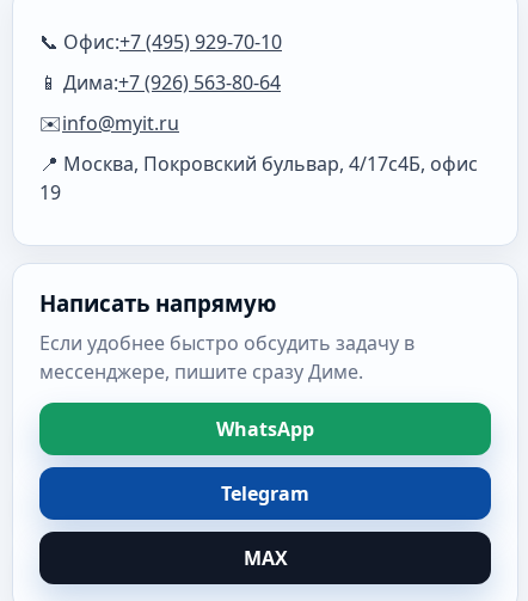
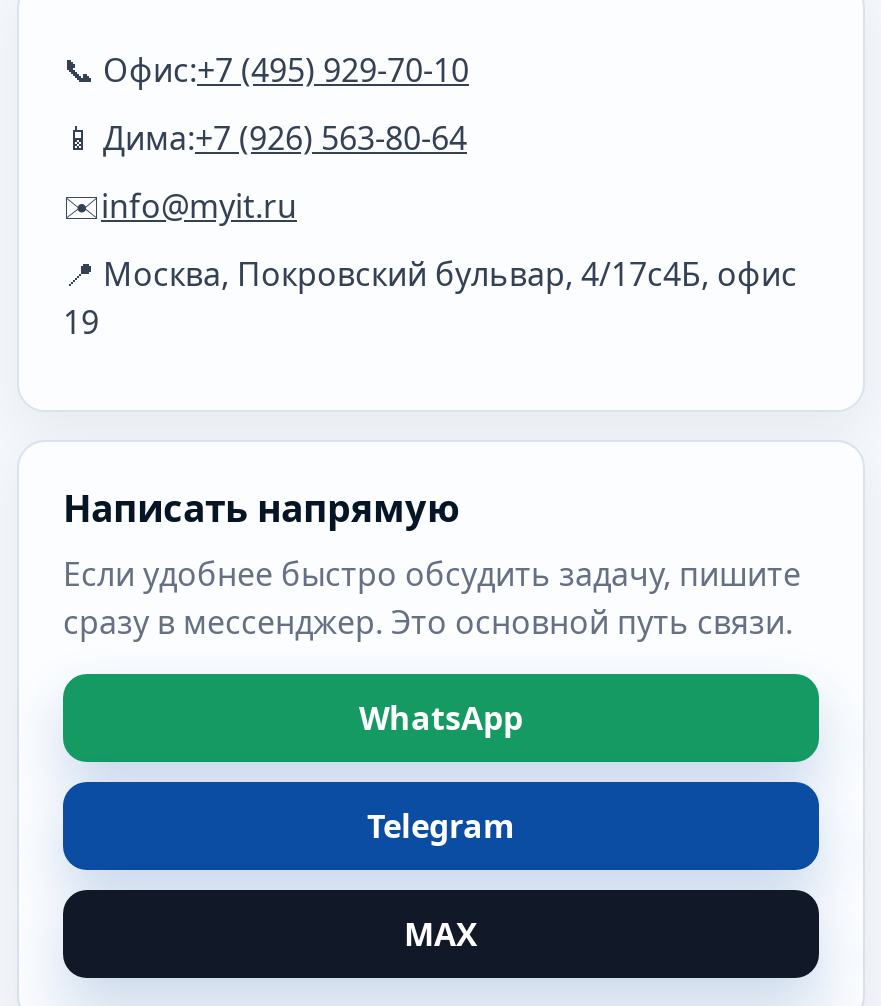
[39,330,415,385] Если удобнее быстро обсудить задачу в | мессенджере, пишите сразу Диме. -> [63,552,801,644] Если удобнее быстро обсудить задачу, пишите | сразу в мессенджер. Это основной путь связи.

